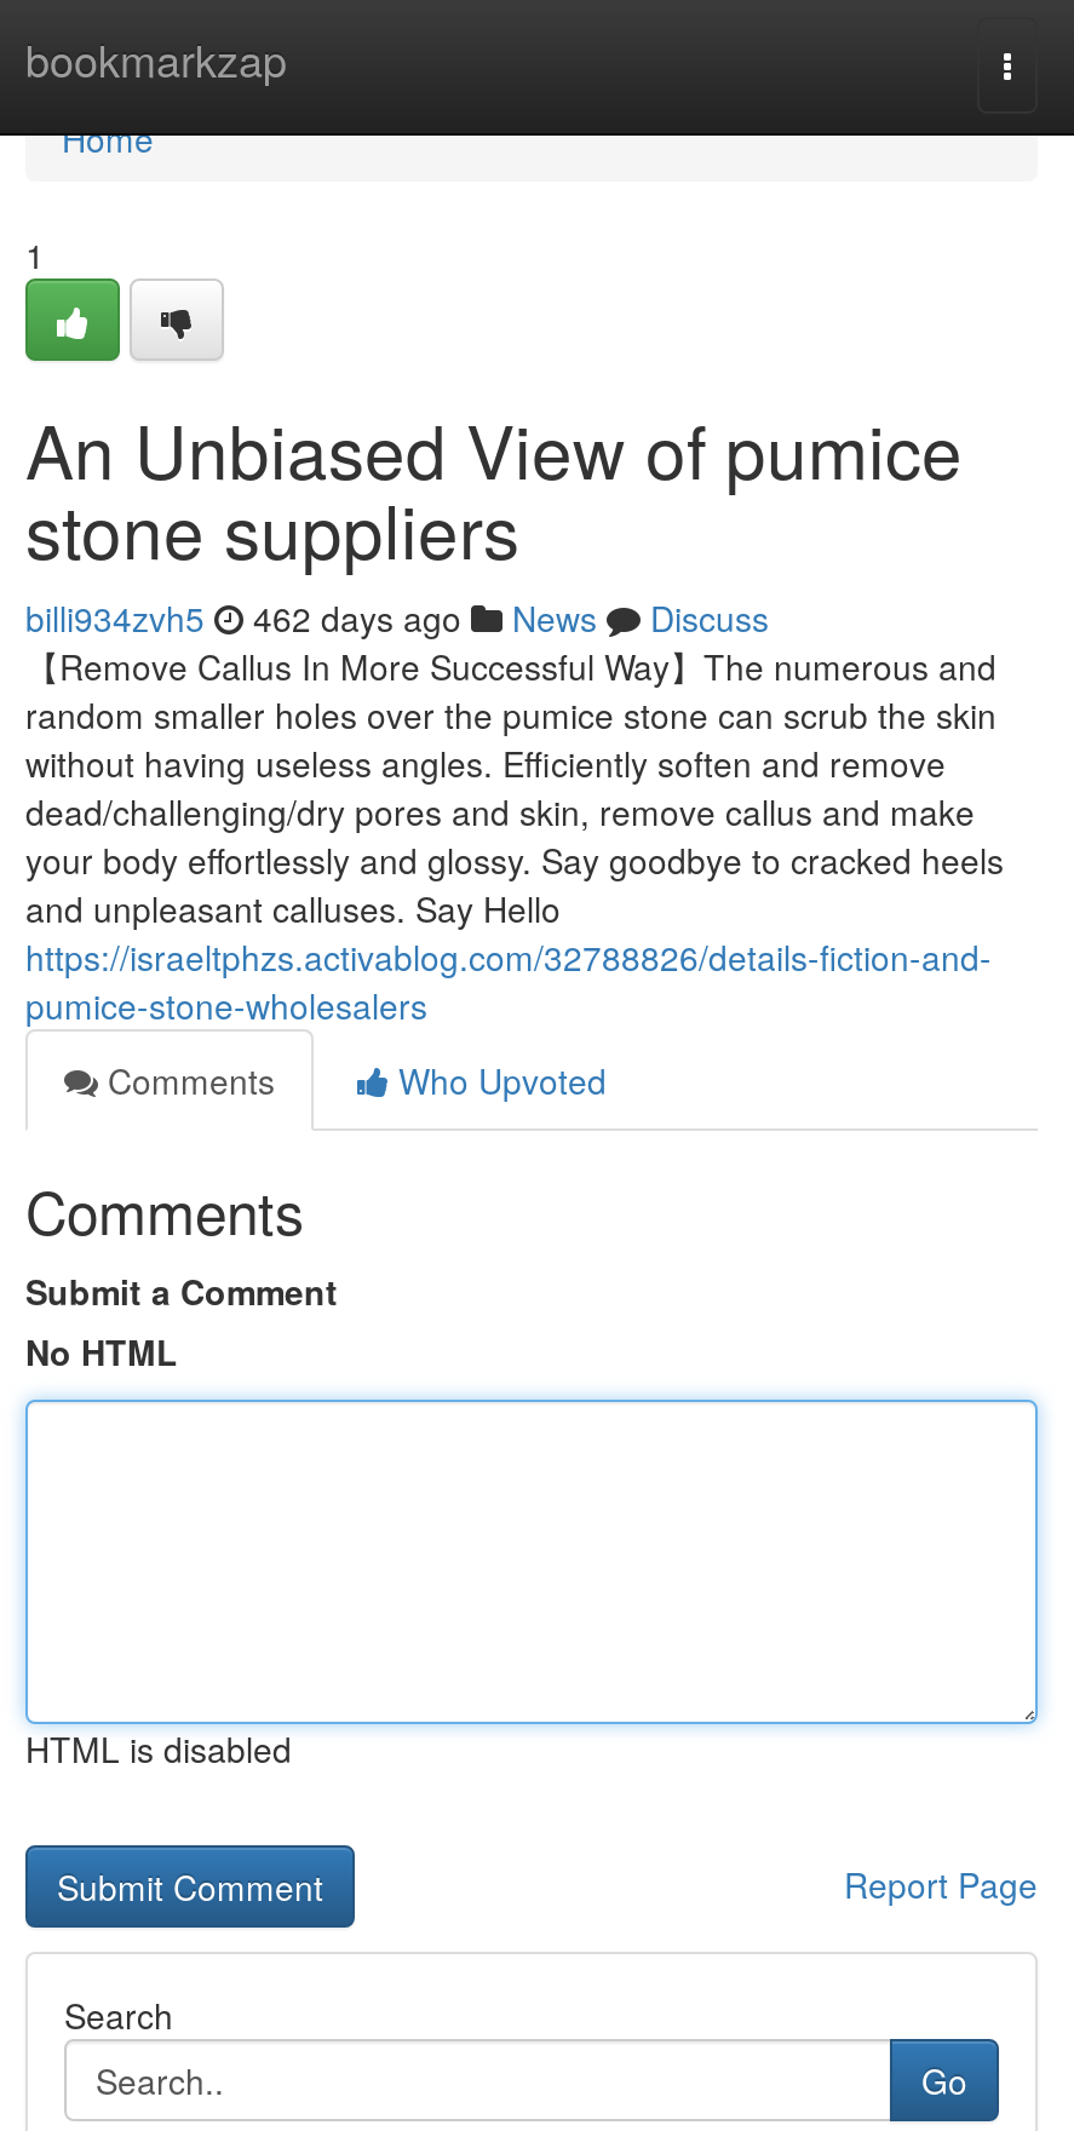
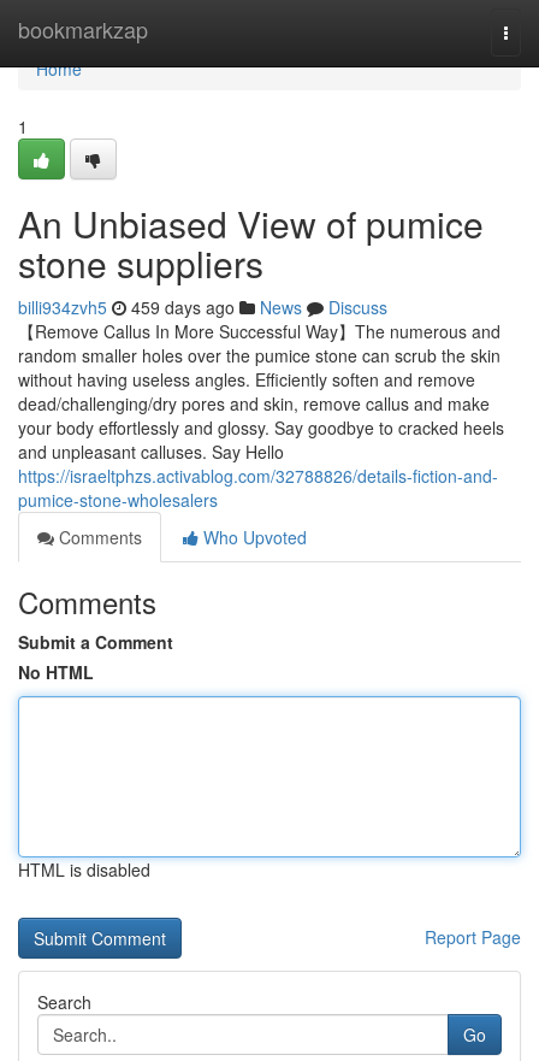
[25,593,769,642] billi934zvh5 462 days ago News Discuss -> [18,295,387,319] billi934zvh5 459 days ago News Discuss

